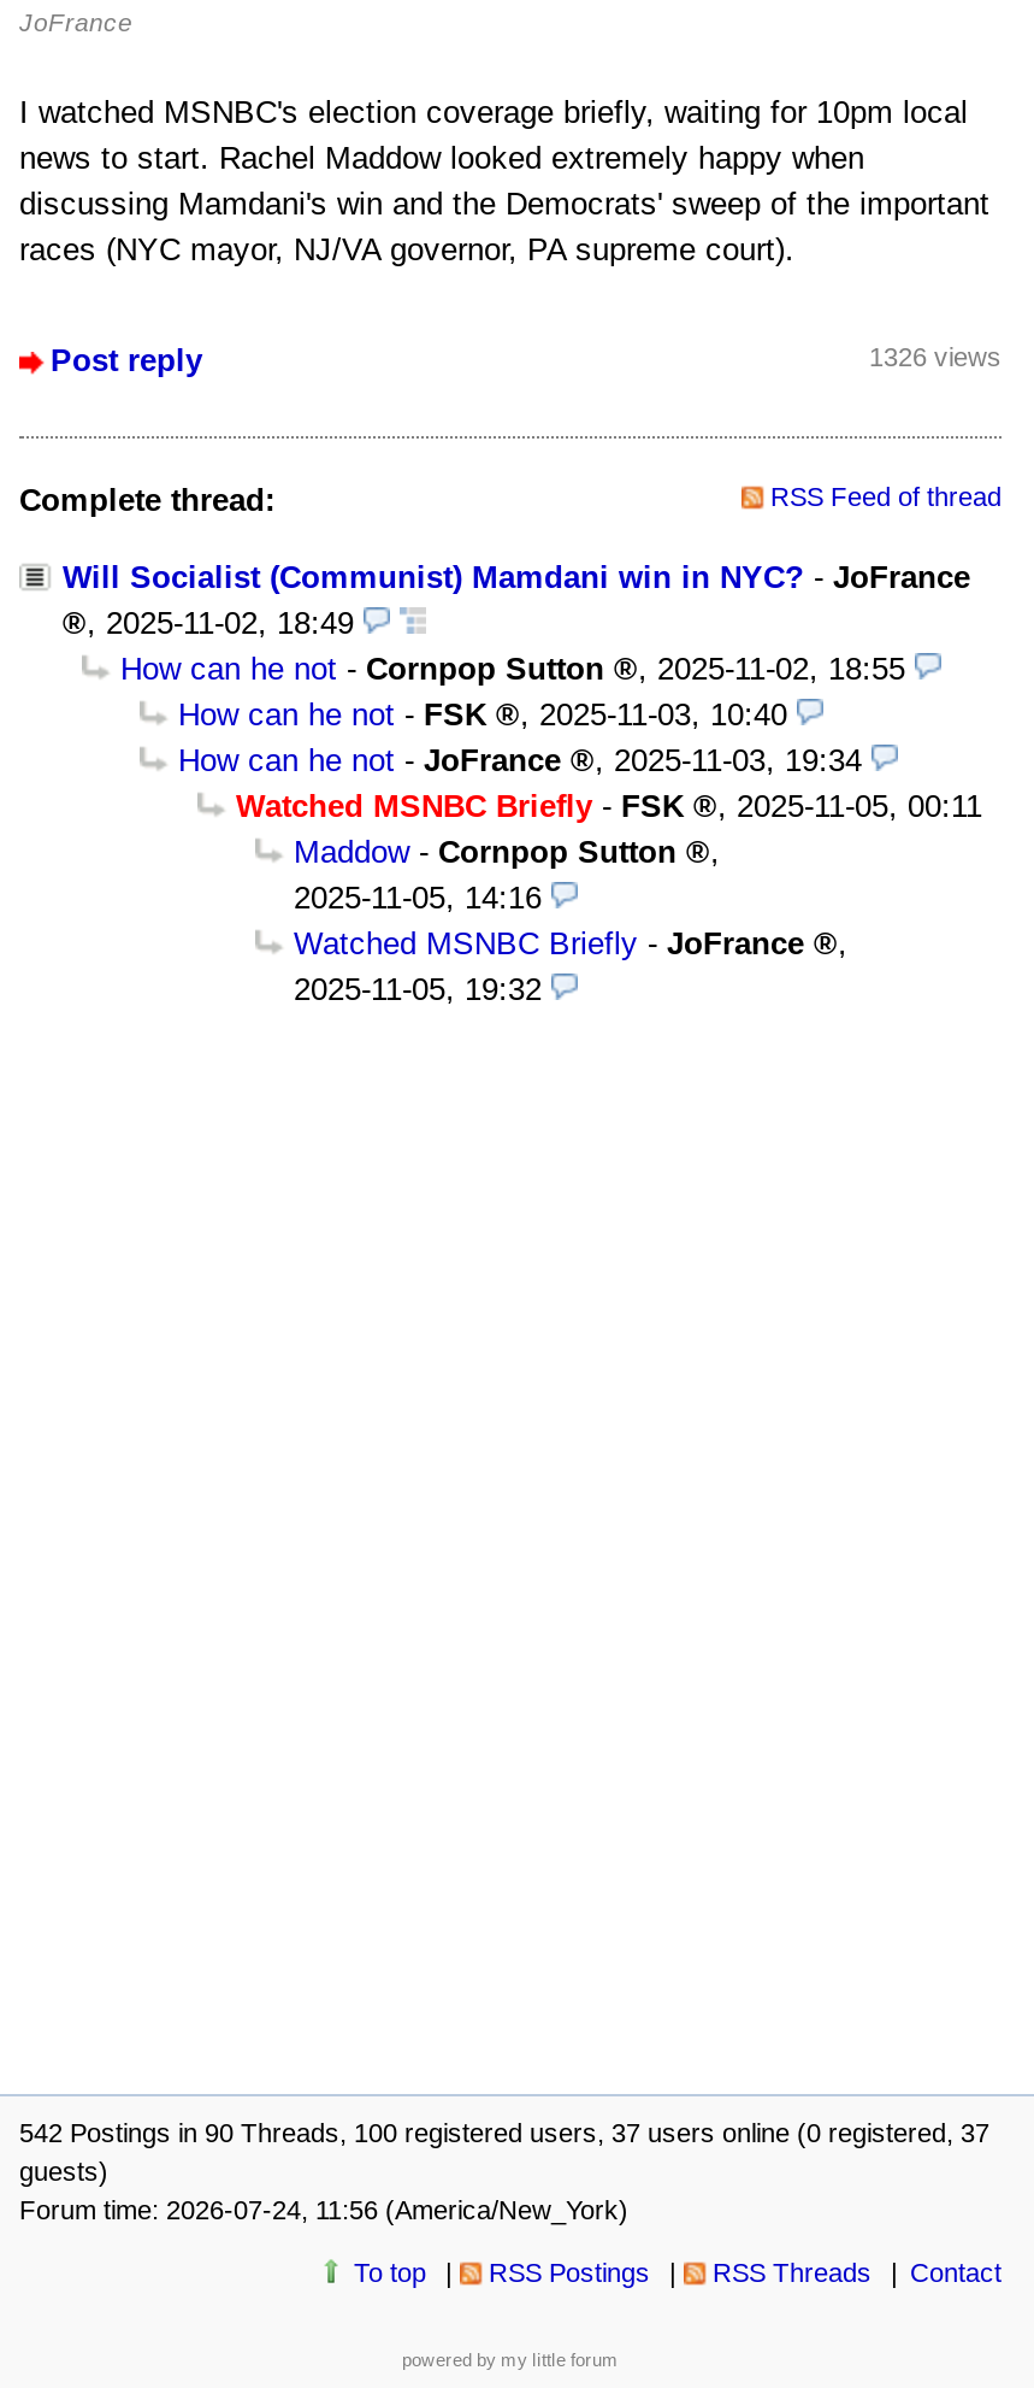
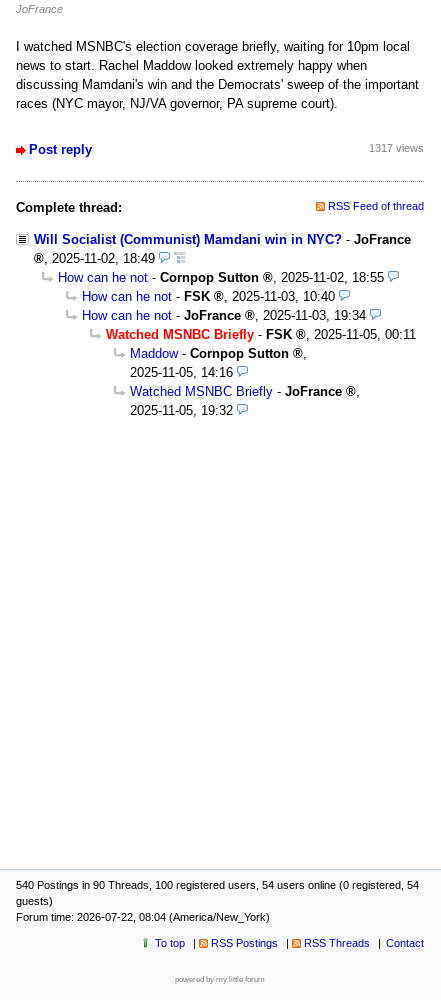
[869,343,1001,372] 1326 views -> [369,142,424,154] 1317 views
[19,2118,989,2147] 542 Postings in 90 Threads, 100 registered users, 37 users online (0 registered, 37 -> [16,879,419,891] 540 Postings in 90 Threads, 100 registered users, 54 users online (0 registered, 54
[19,2195,628,2224] Forum time: 2026-07-24, 11:56 (America/New_York) -> [16,911,270,923] Forum time: 2026-07-22, 08:04 (America/New_York)

